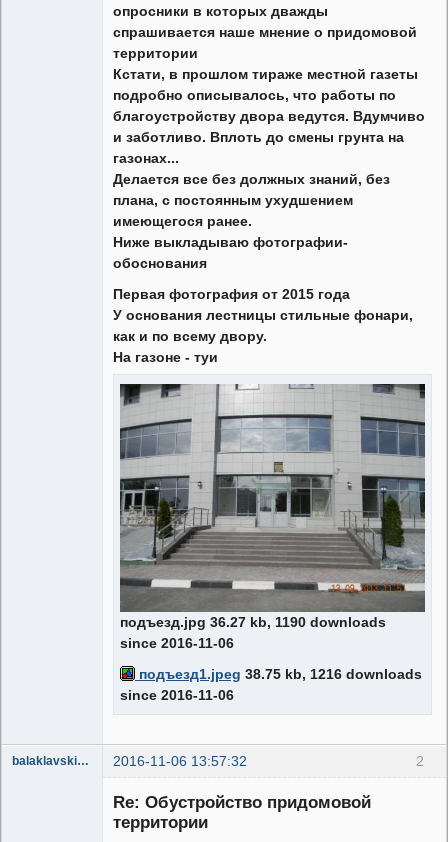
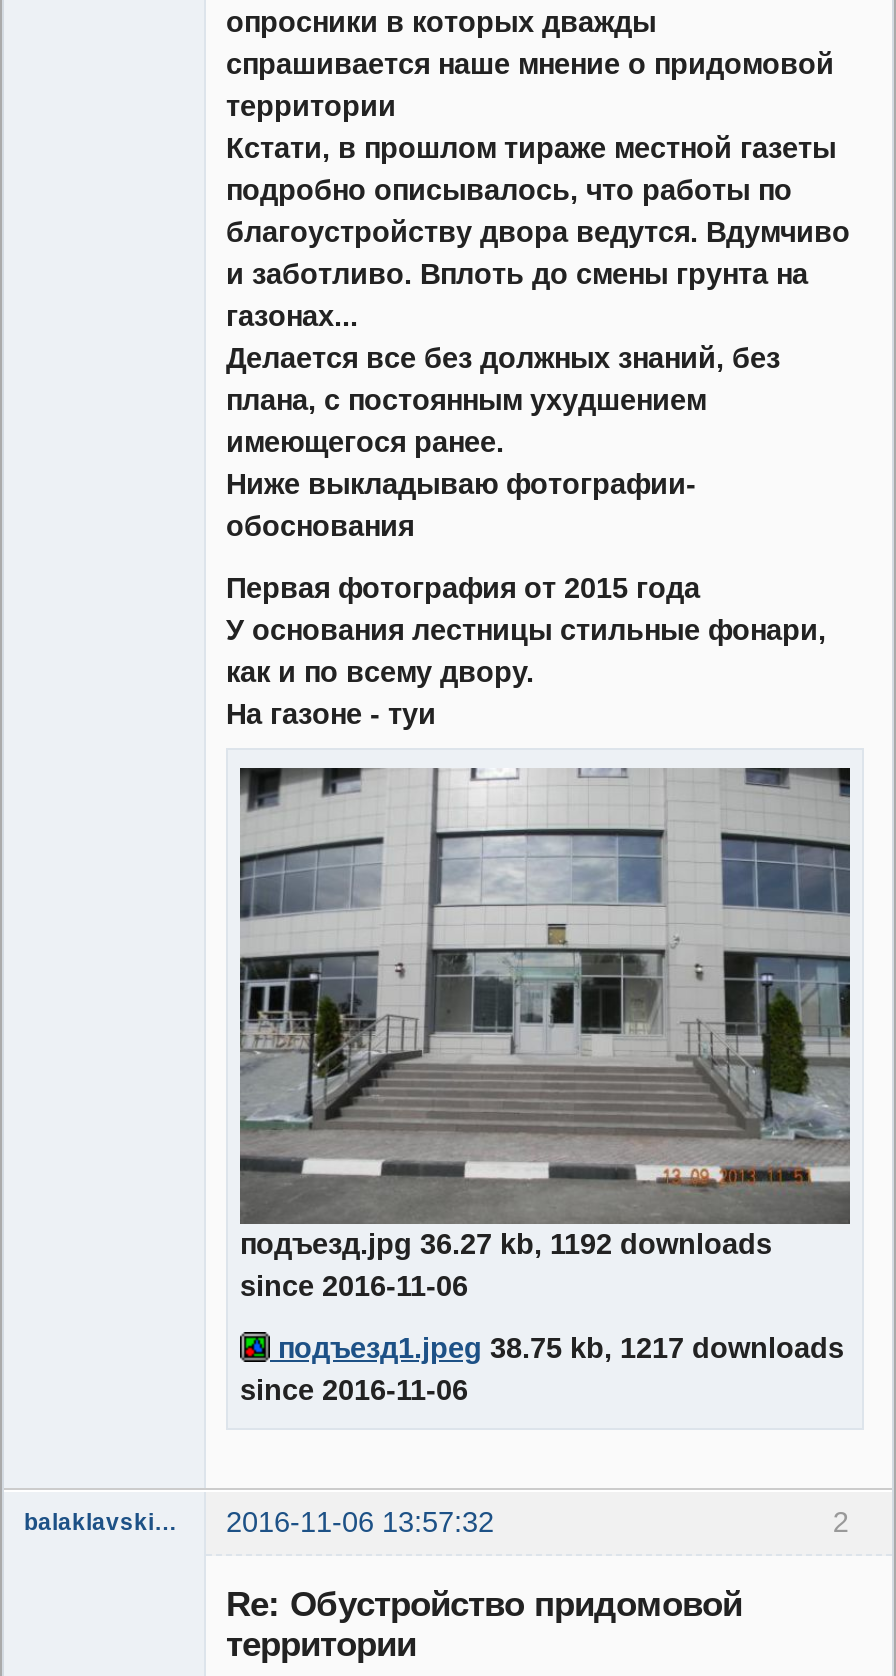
[120,614,386,630] подъезд.jpg 36.27 kb, 1190 downloads -> [240,1227,772,1259] подъезд.jpg 36.27 kb, 1192 downloads
[135,666,422,682] подъезд1.jpeg 38.75 kb, 1216 downloads -> [270,1332,844,1364] подъезд1.jpeg 38.75 kb, 1217 downloads

